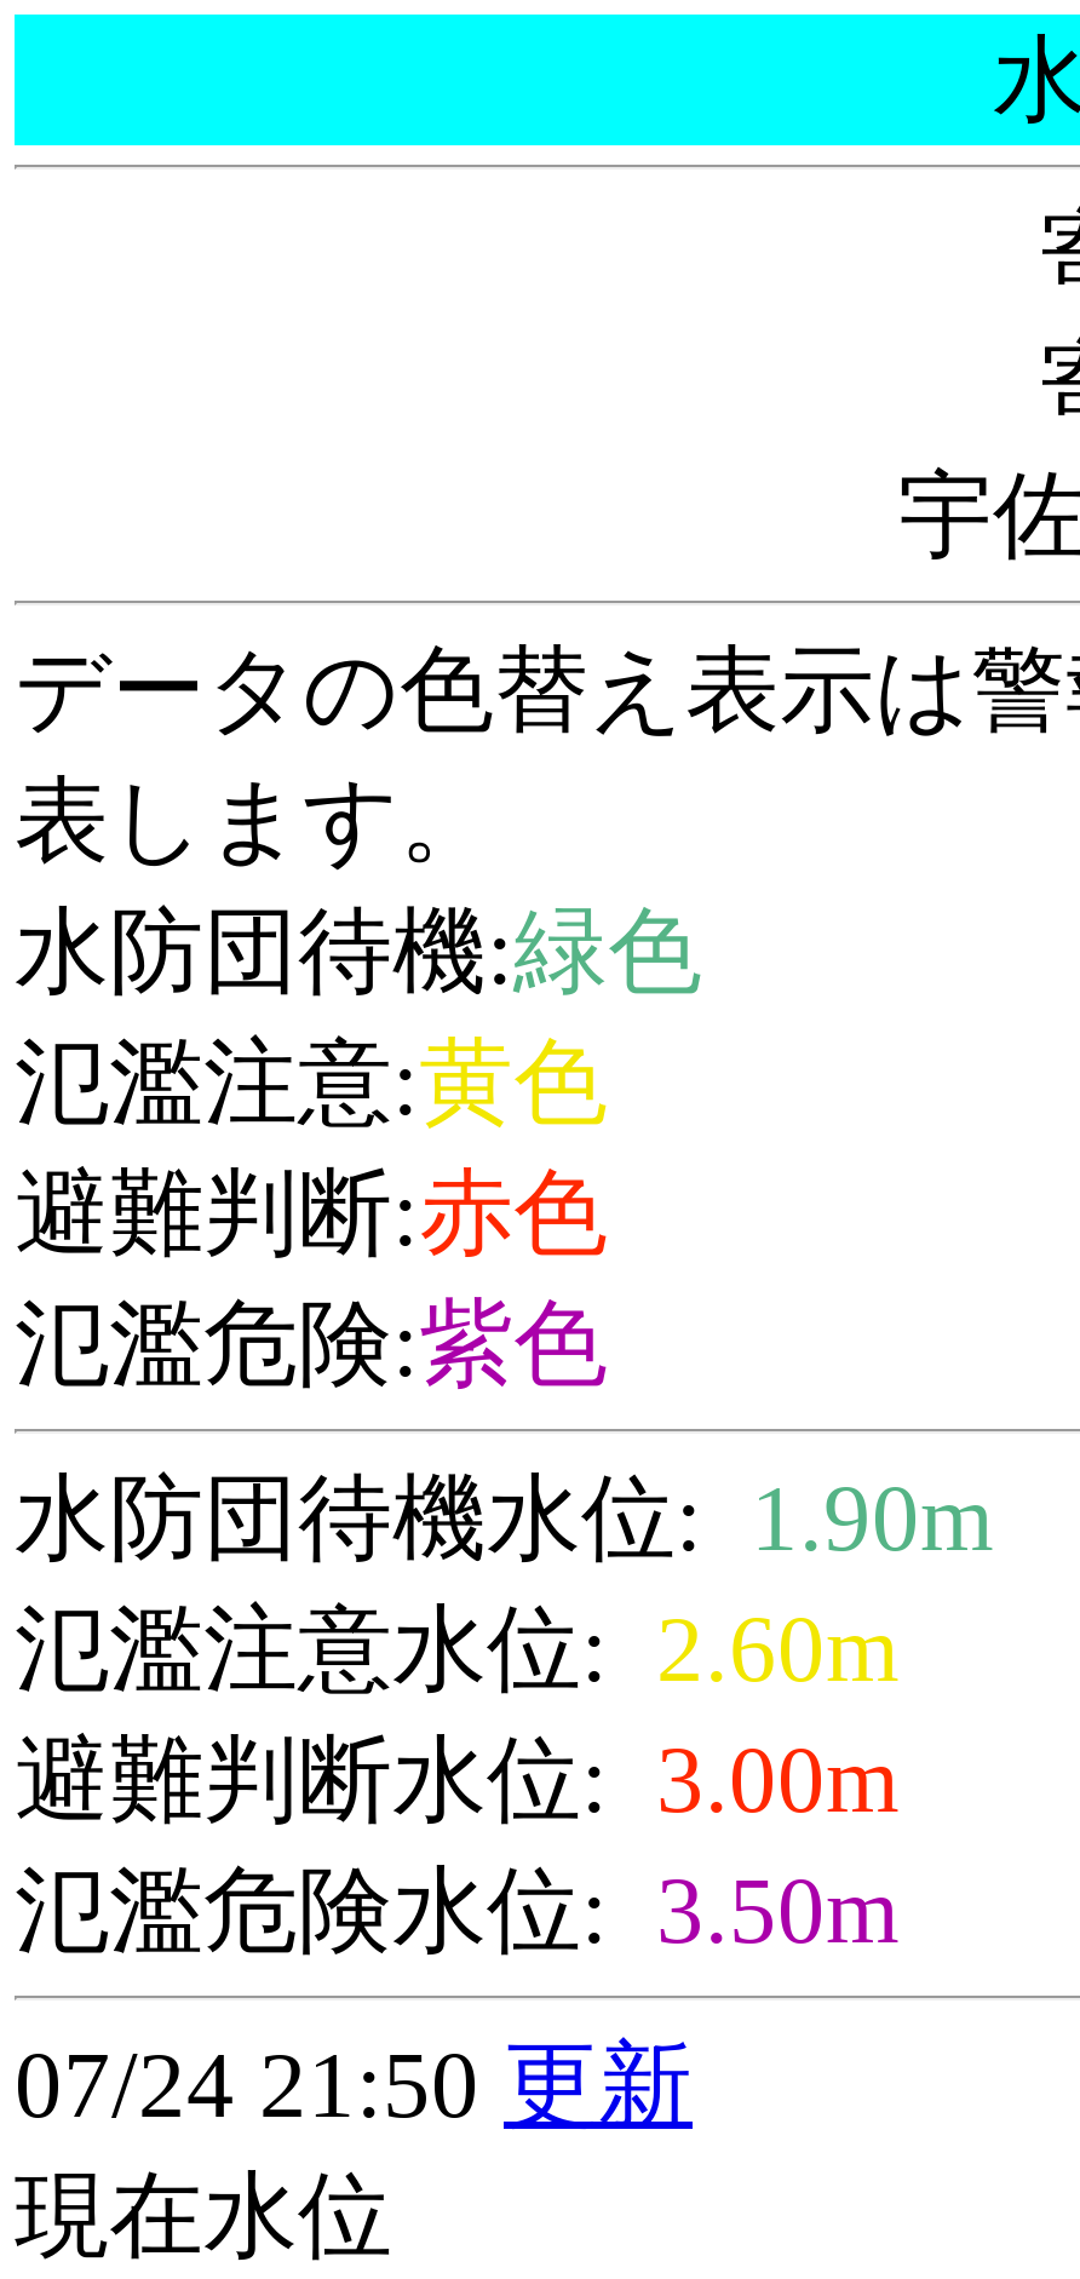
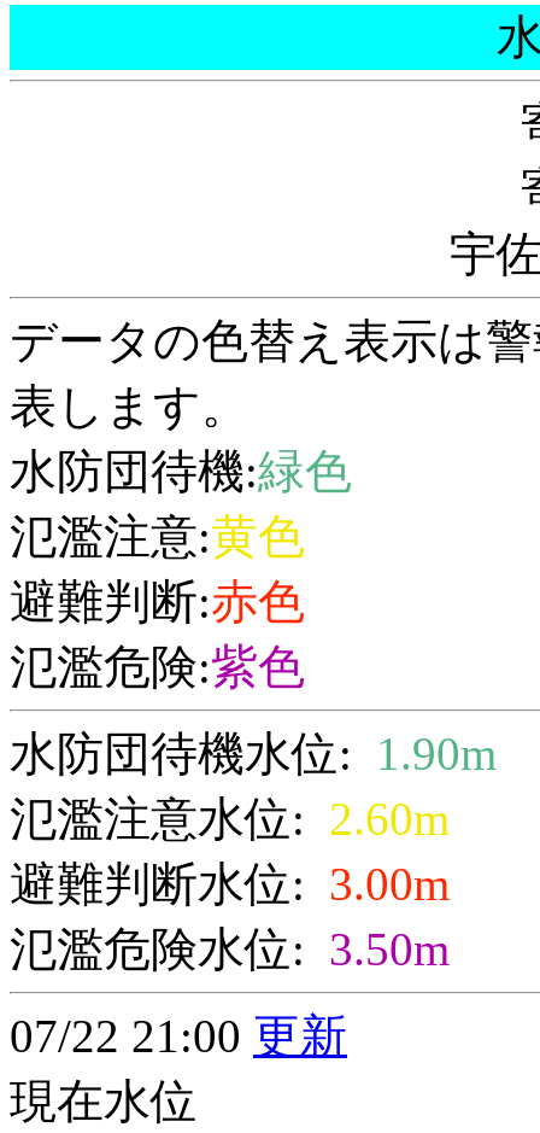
[15,2032,693,2136] 07/24 21:50更新 -> [10,1010,347,1062] 07/22 21:00更新

